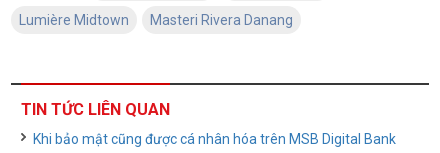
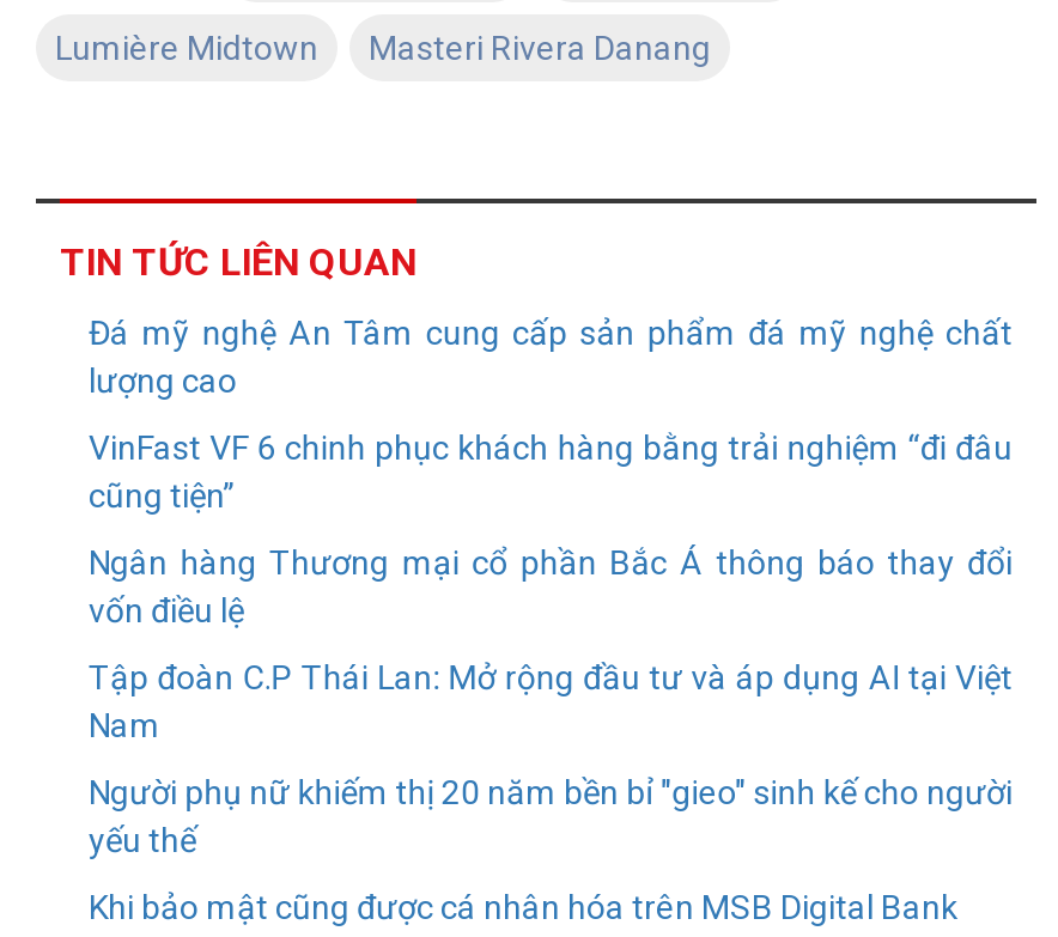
none -> [89,314,1013,859] Đá mỹ nghệ An Tâm cung cấp sản phẩm đá mỹ nghệ chất | lượng cao | VinFast VF 6 chinh phục khách hàng bằng trải nghiệm “đi đâu | cũng tiện” | Ngân hàng Thương mại cổ phần Bắc Á thông báo thay đổi | vốn điều lệ | Tập đoàn C.P Thái Lan: Mở rộng đầu tư và áp dụng AI tại Việt | Nam | Người phụ nữ khiếm thị 20 năm bền bỉ "gieo" sinh kế cho người | yếu thế

